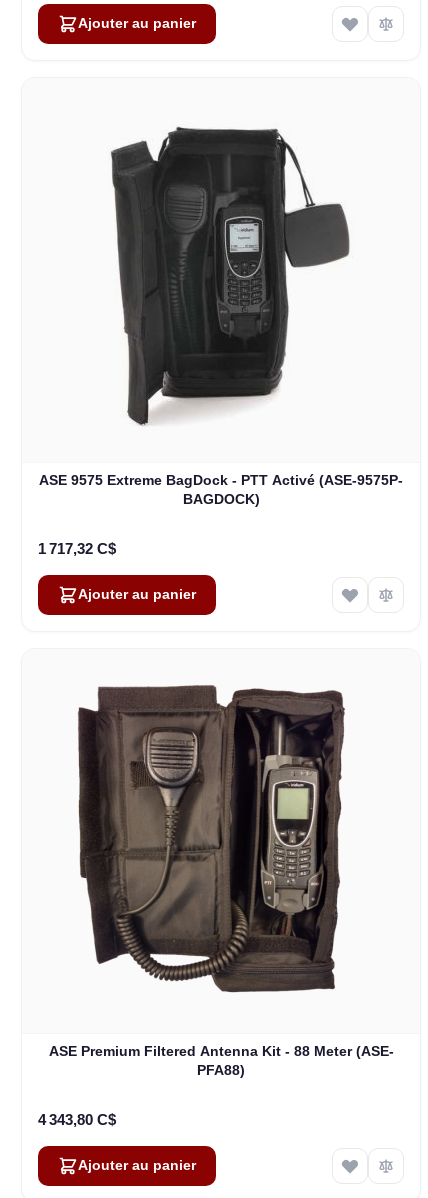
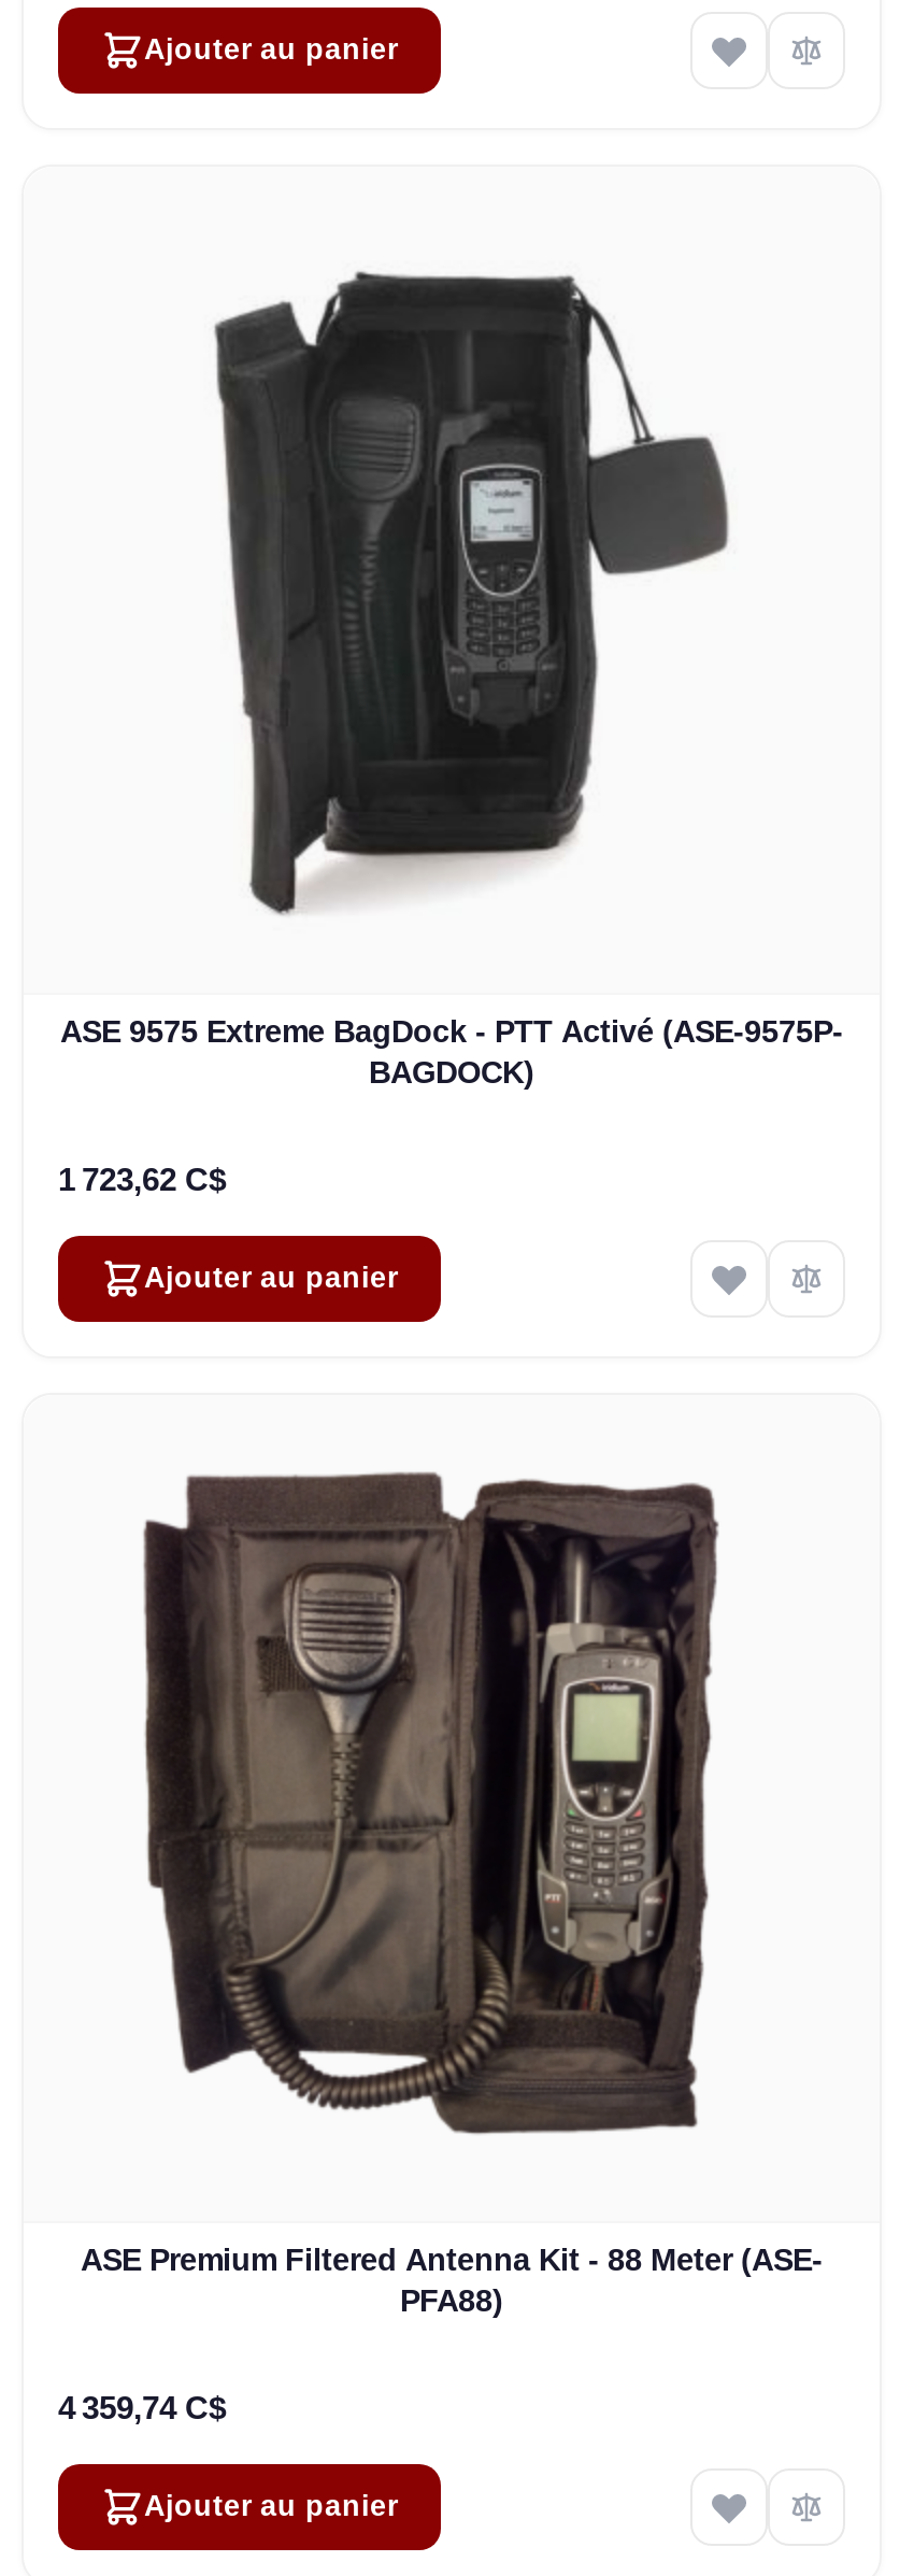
[38,540,116,557] 1 717,32 C$ -> [58,1160,226,1196] 1 723,62 C$
[38,1111,116,1128] 4 343,80 C$ -> [58,2388,226,2425] 4 359,74 C$

